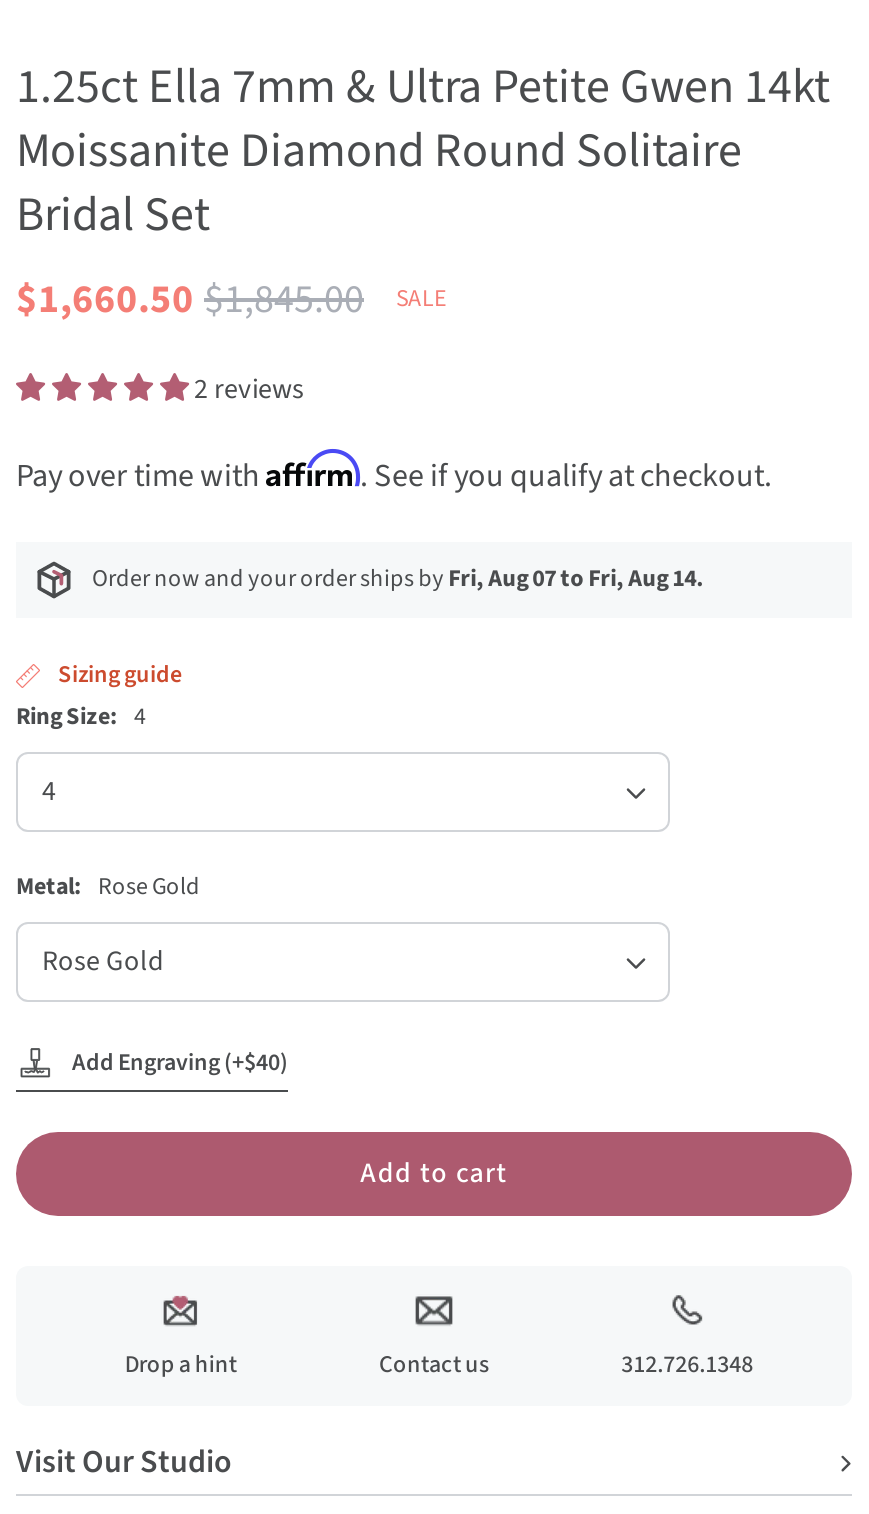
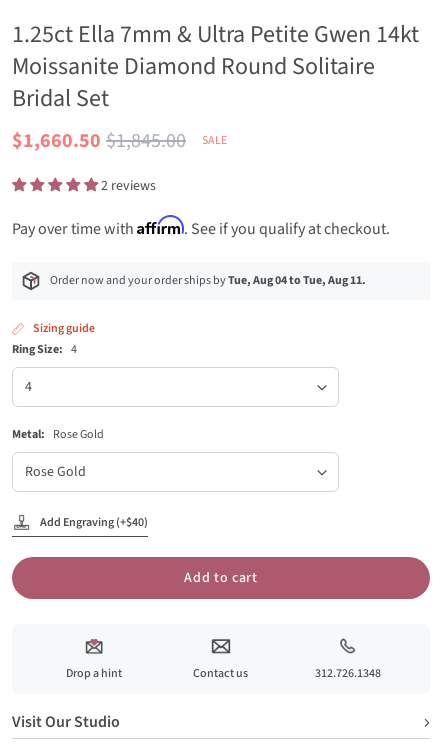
[92,562,704,596] Order now and your order ships by Fri, Aug 07 to Fri, Aug 14. -> [50,272,366,289] Order now and your order ships by Tue, Aug 04 to Tue, Aug 11.

